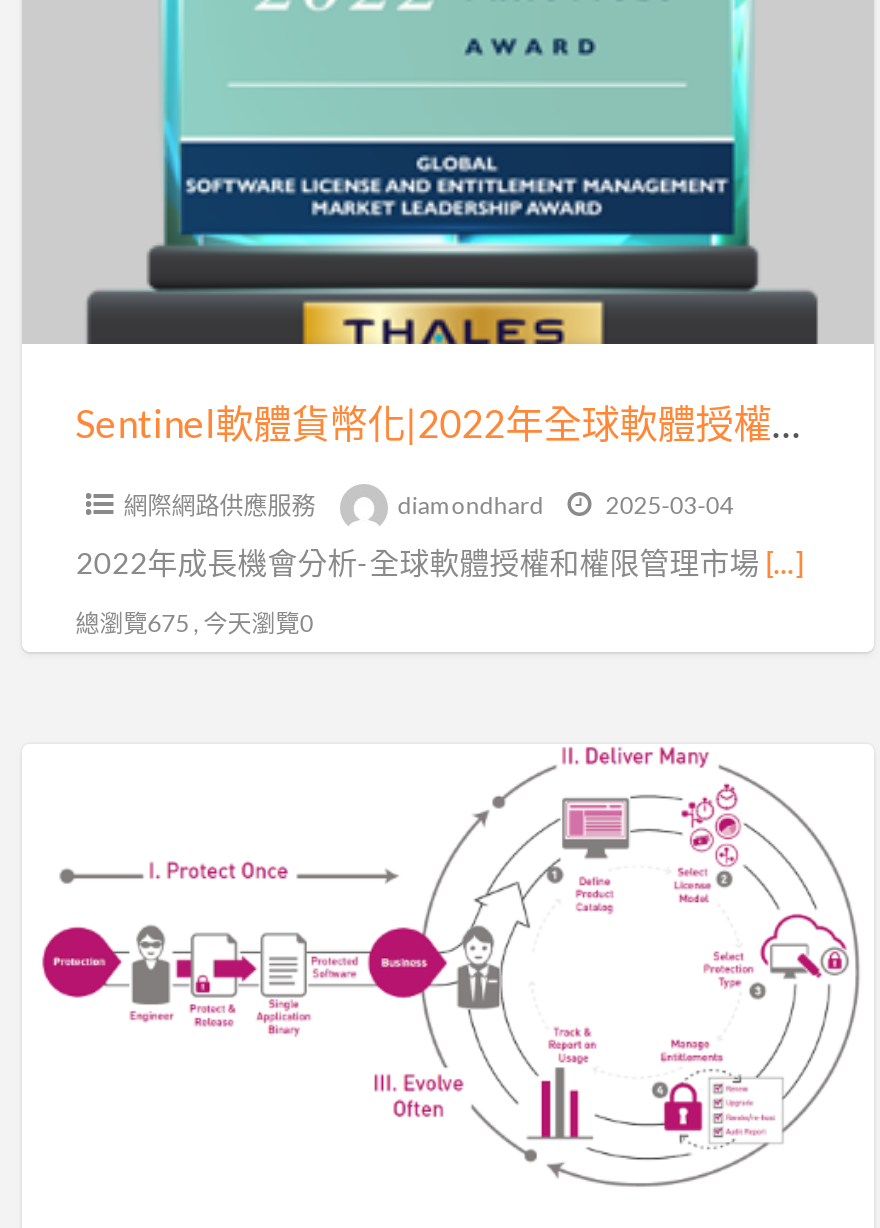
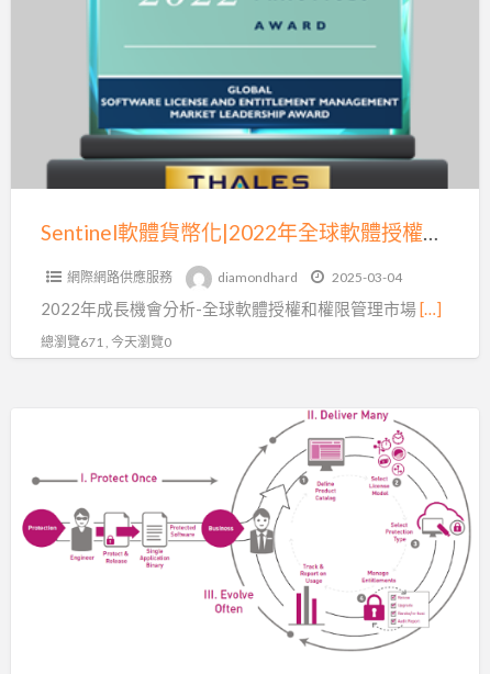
[75,609,313,639] 總瀏覽675 , 今天瀏覽0 -> [40,334,171,351] 總瀏覽671 , 今天瀏覽0

